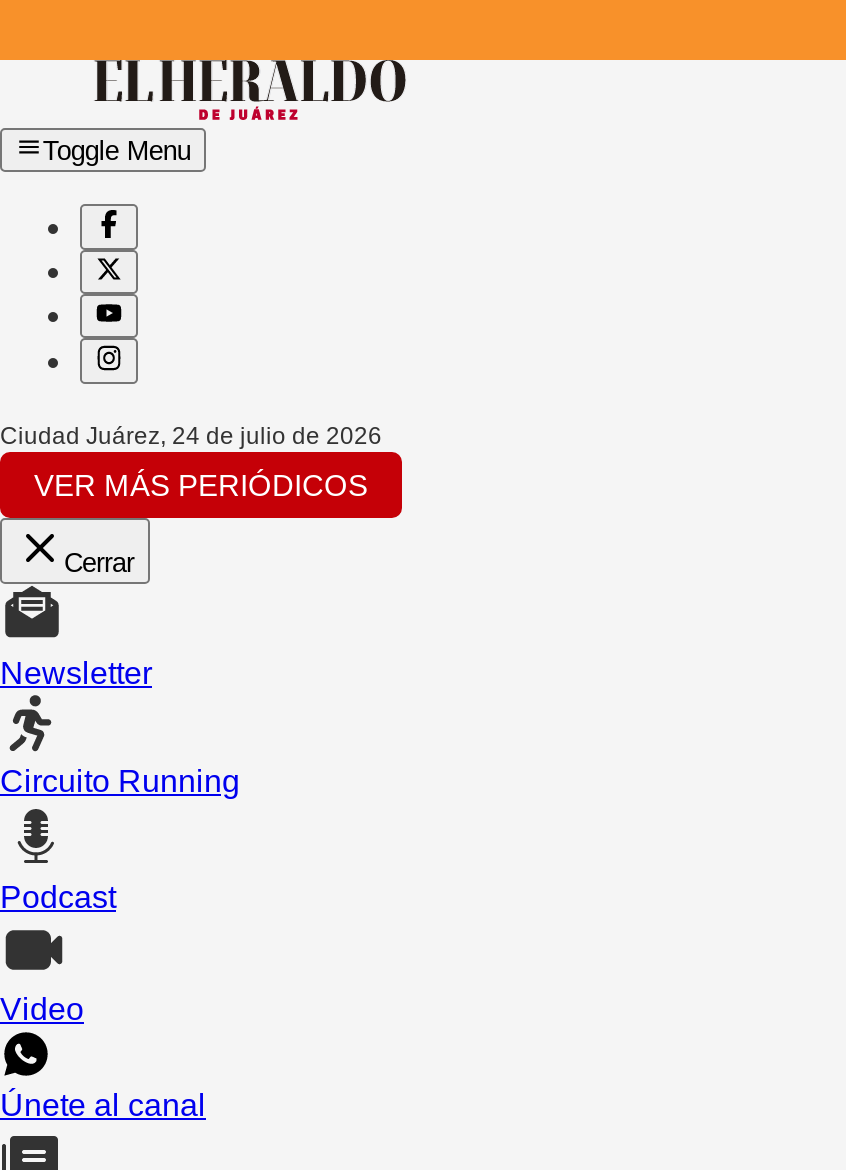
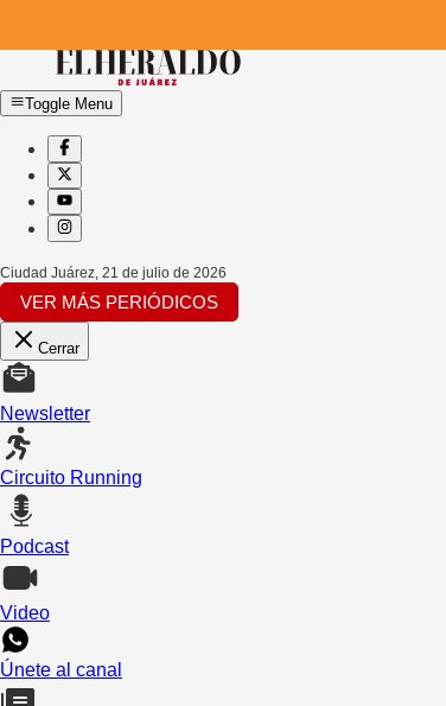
[0,421,382,449] Ciudad Juárez, 24 de julio de 2026 -> [0,264,227,281] Ciudad Juárez, 21 de julio de 2026

